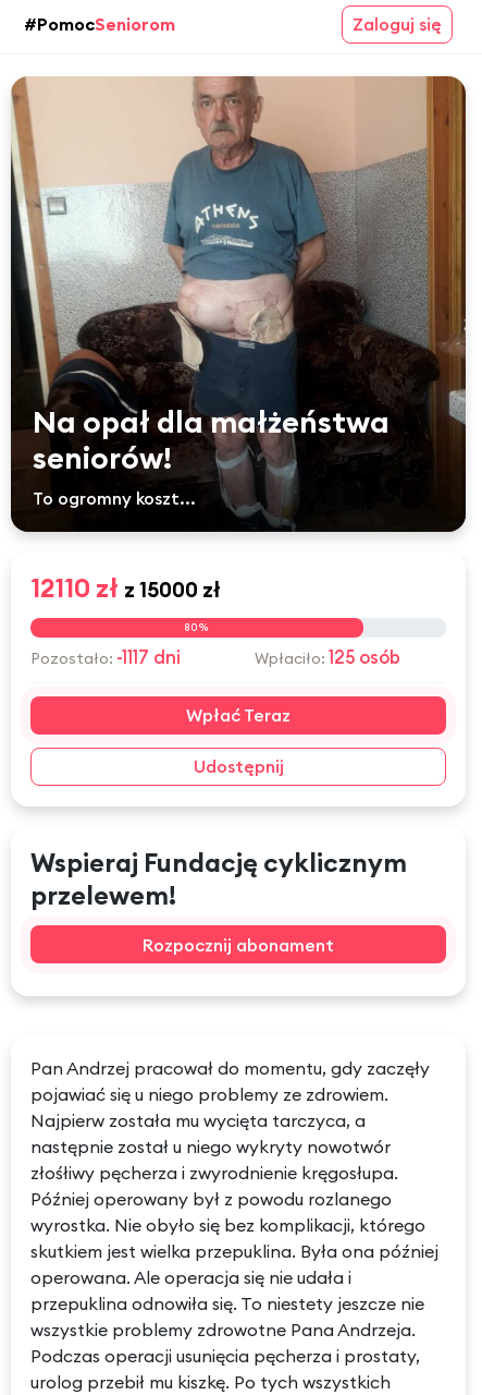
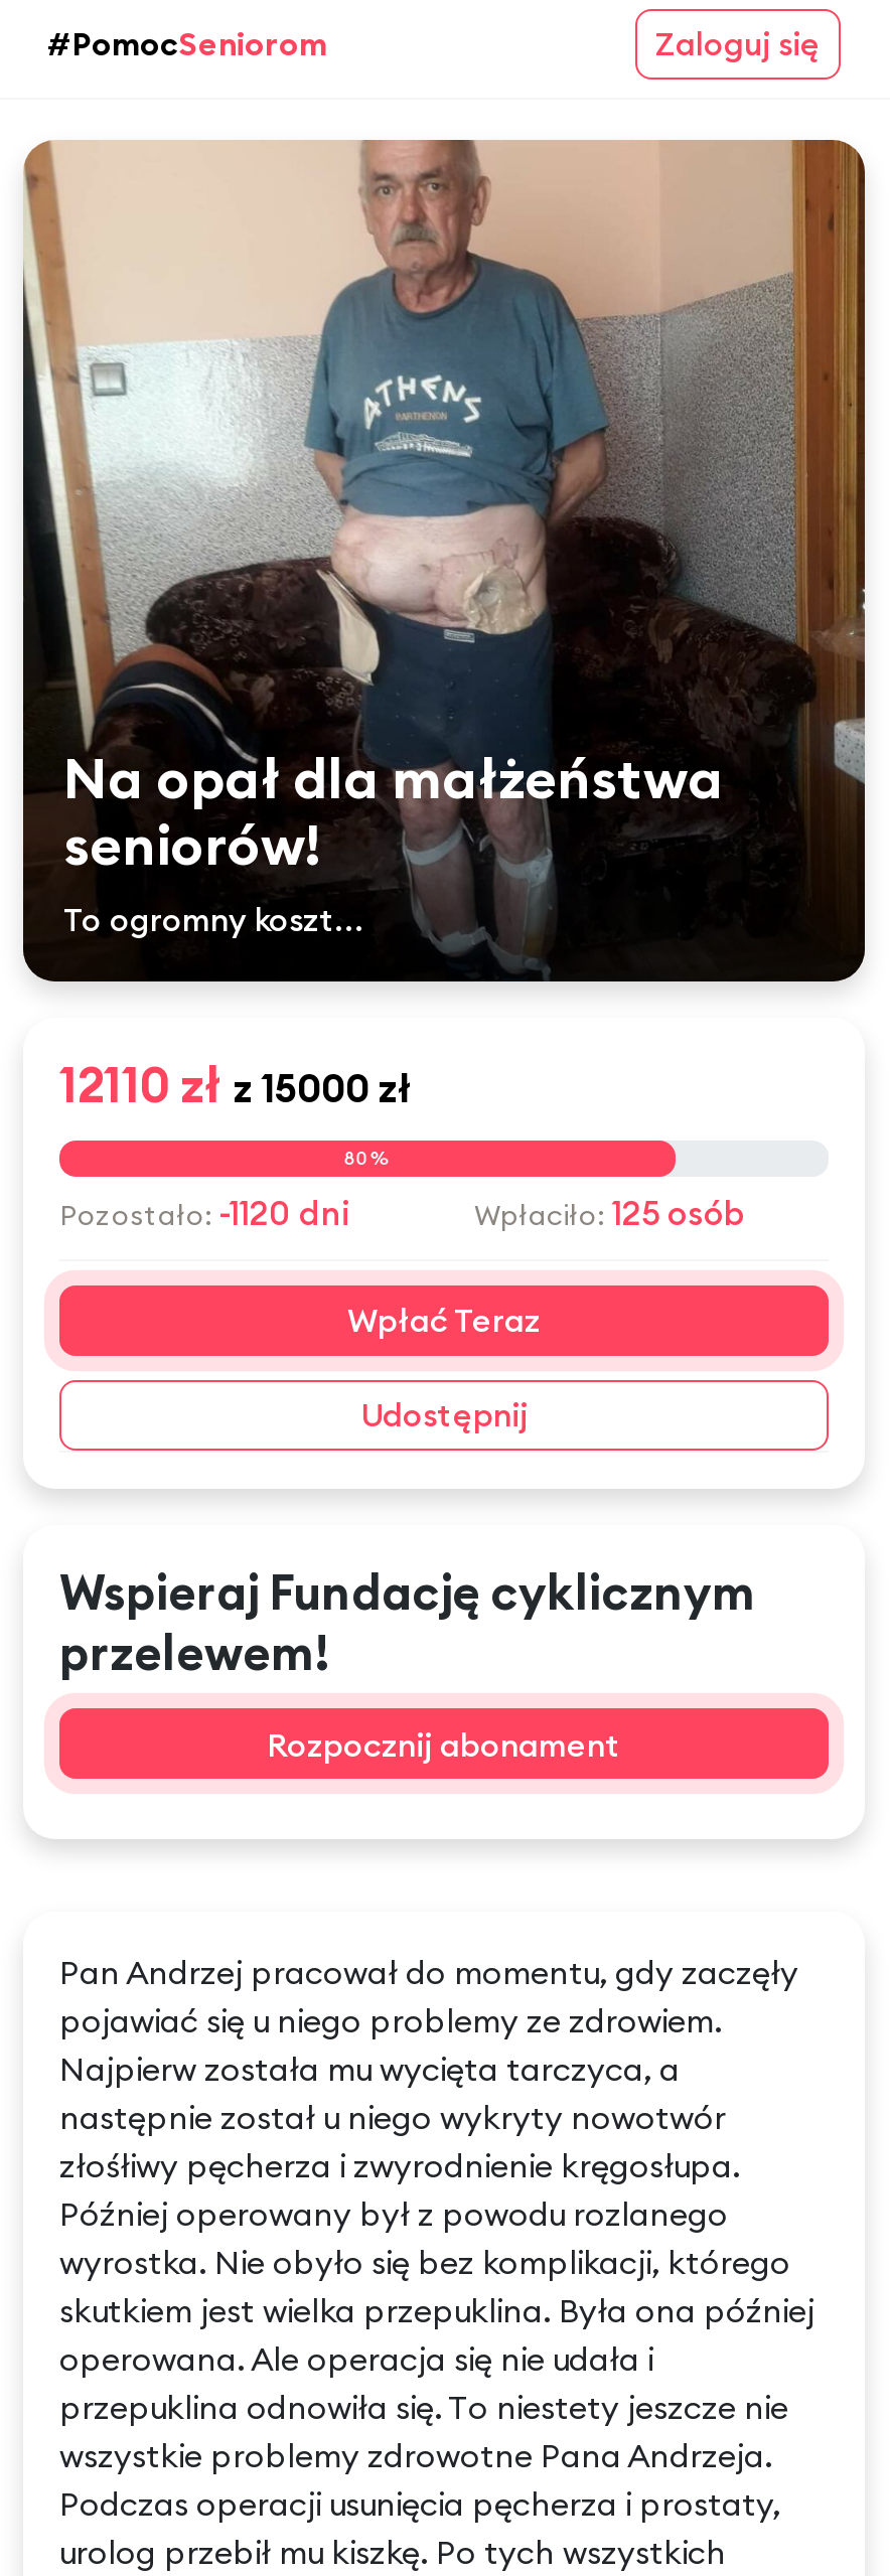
[30,646,181,668] Pozostało: -1117 dni -> [59,1193,349,1233] Pozostało: -1120 dni

